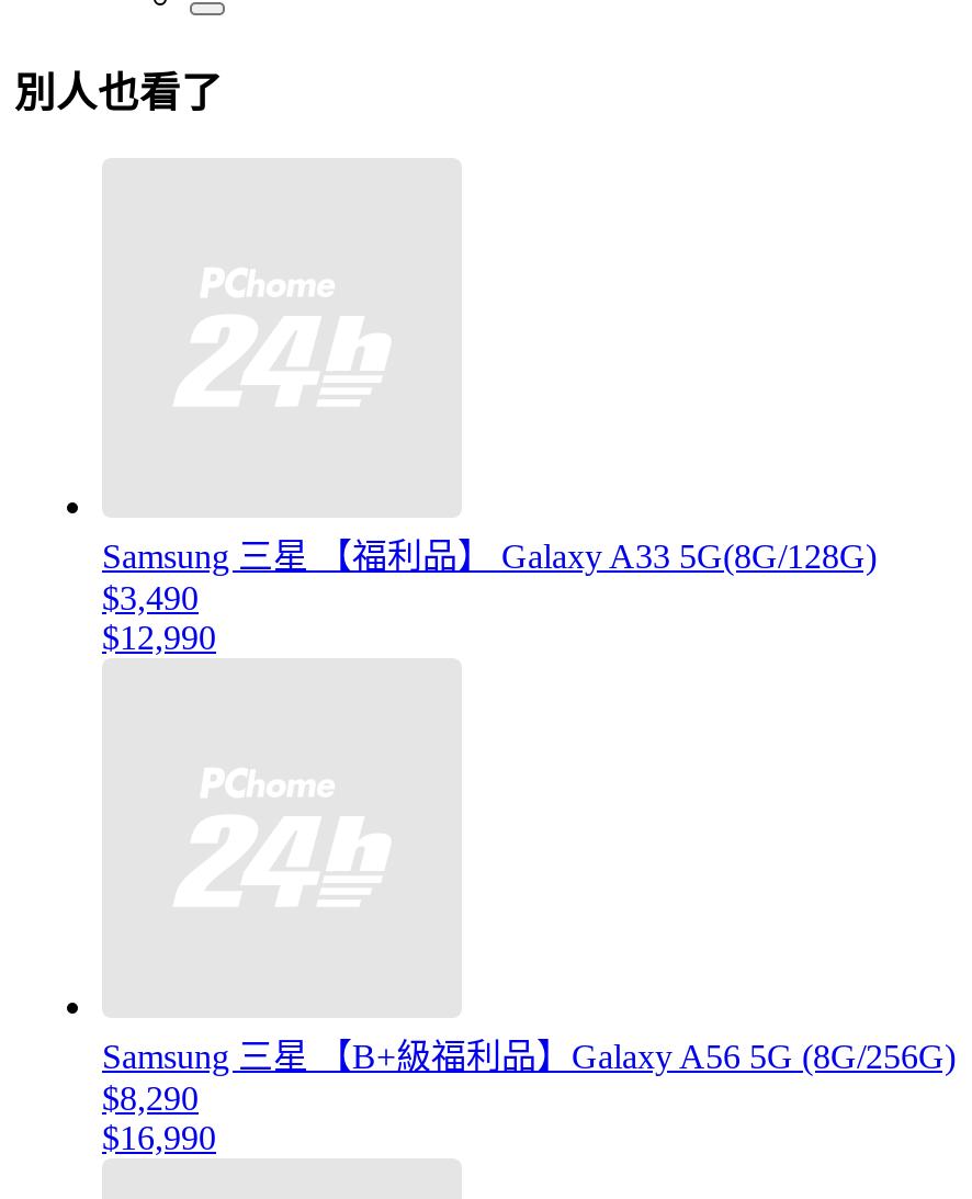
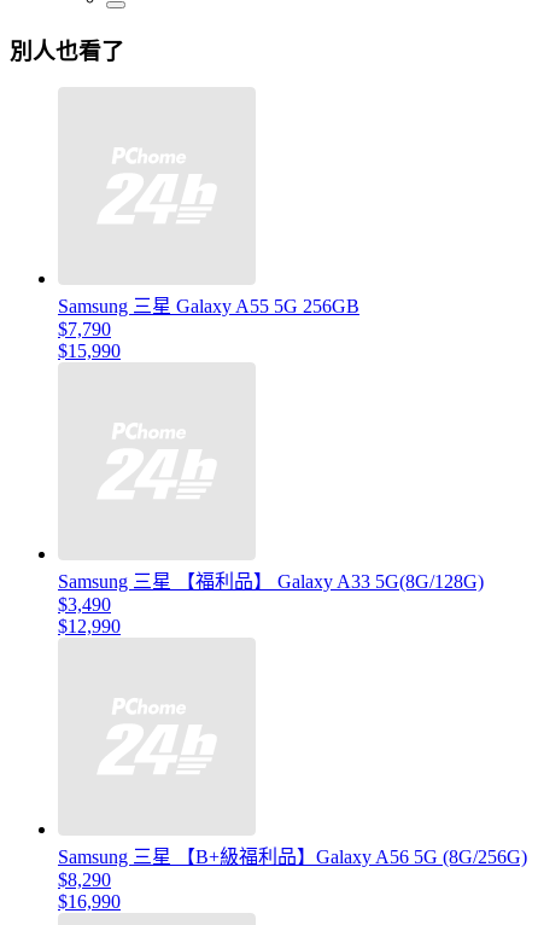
none -> [58,296,359,362] Samsung 三星 Galaxy A55 5G 256GB | $7,790 | $15,990

